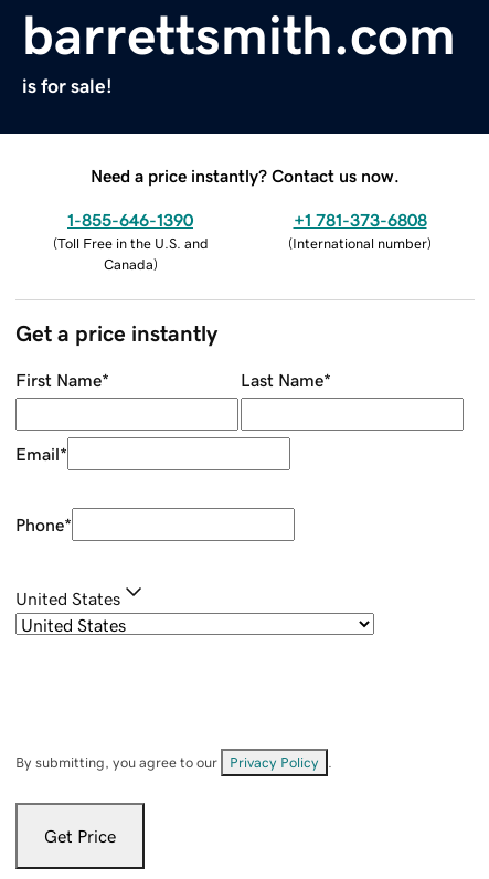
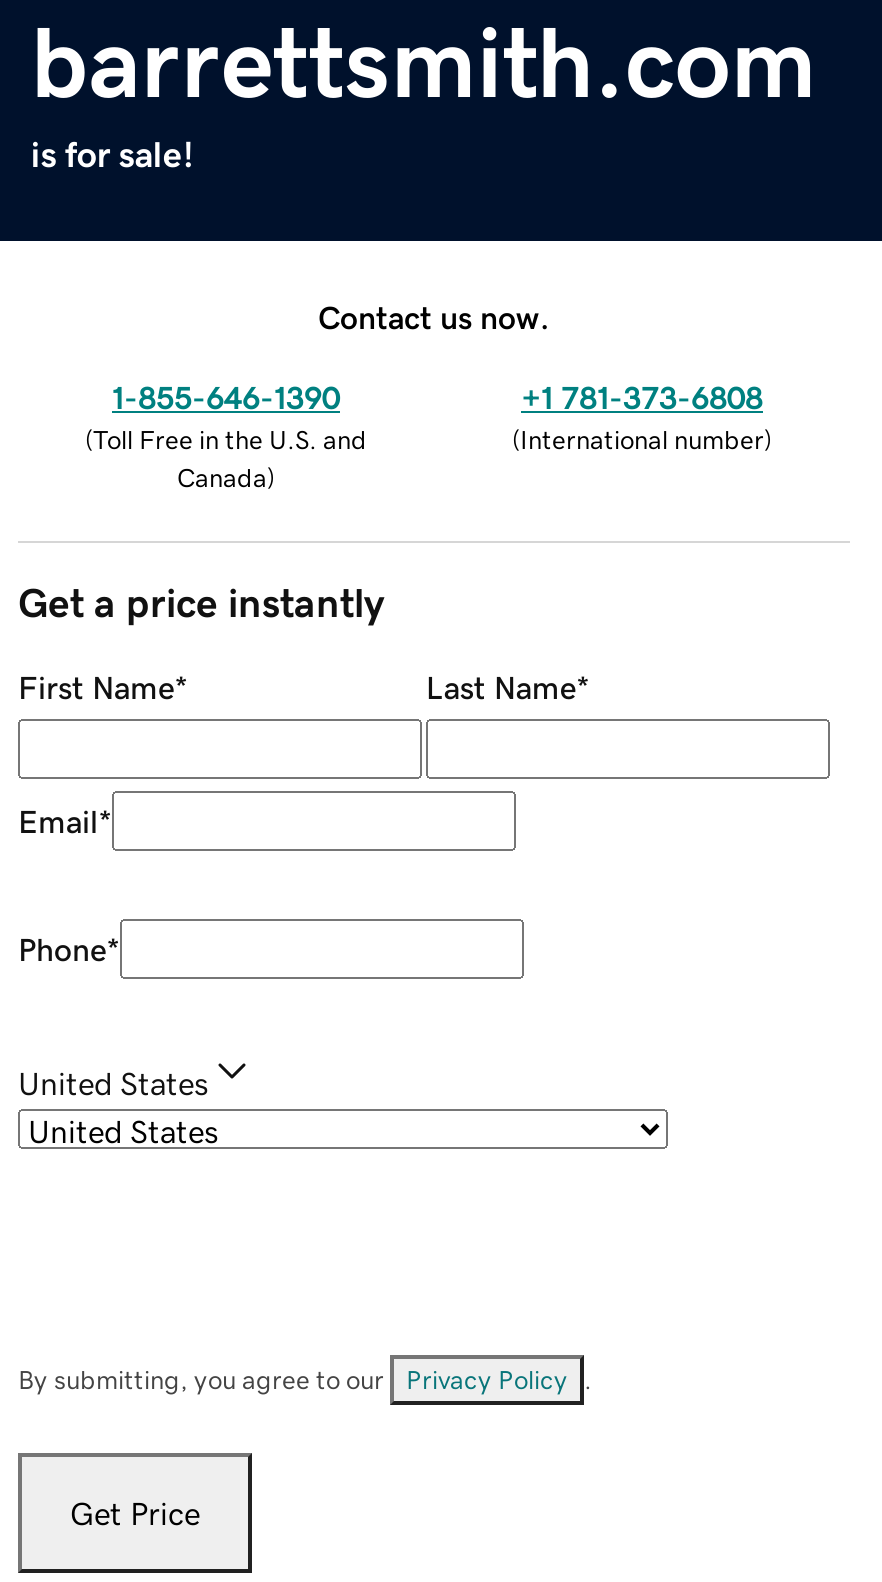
[91,166,400,184] Need a price instantly? Contact us now. -> [318,300,550,332] Contact us now.

